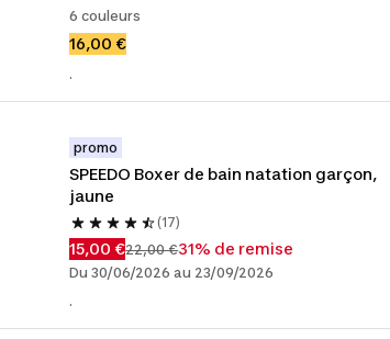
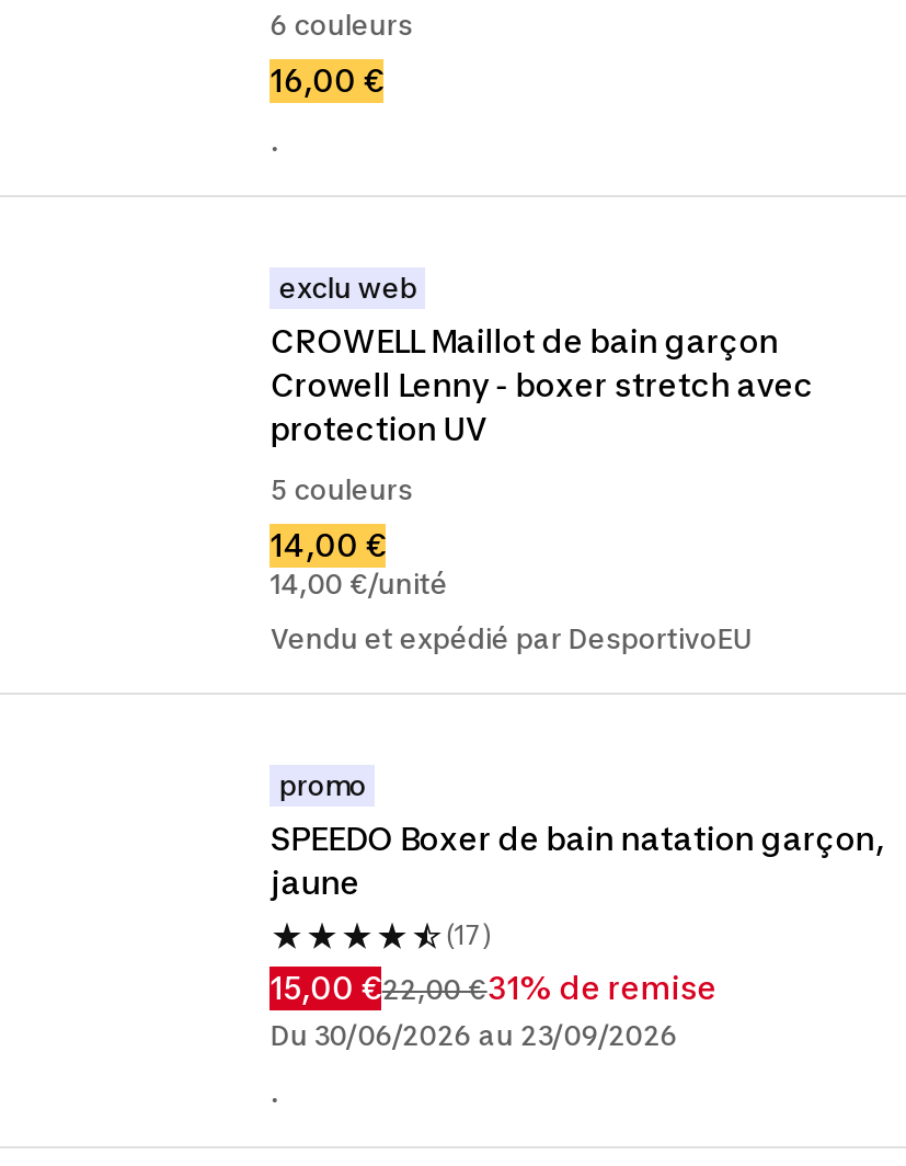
none -> [270,272,814,655] exclu web | CROWELL Maillot de bain garçon | Crowell Lenny - boxer stretch avec | protection UV | 5 couleurs | 14,00 € | 14,00 €/unité | Vendu et expédié par DesportivoEU

